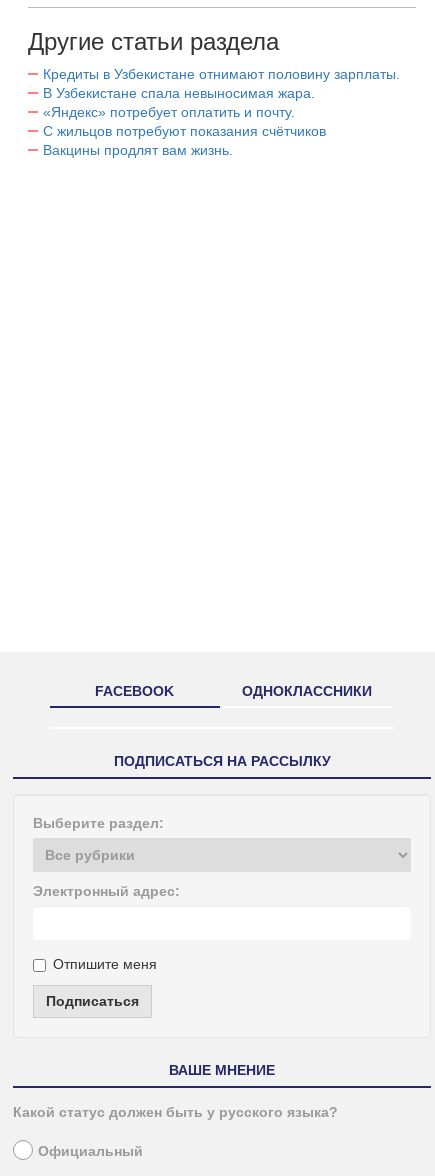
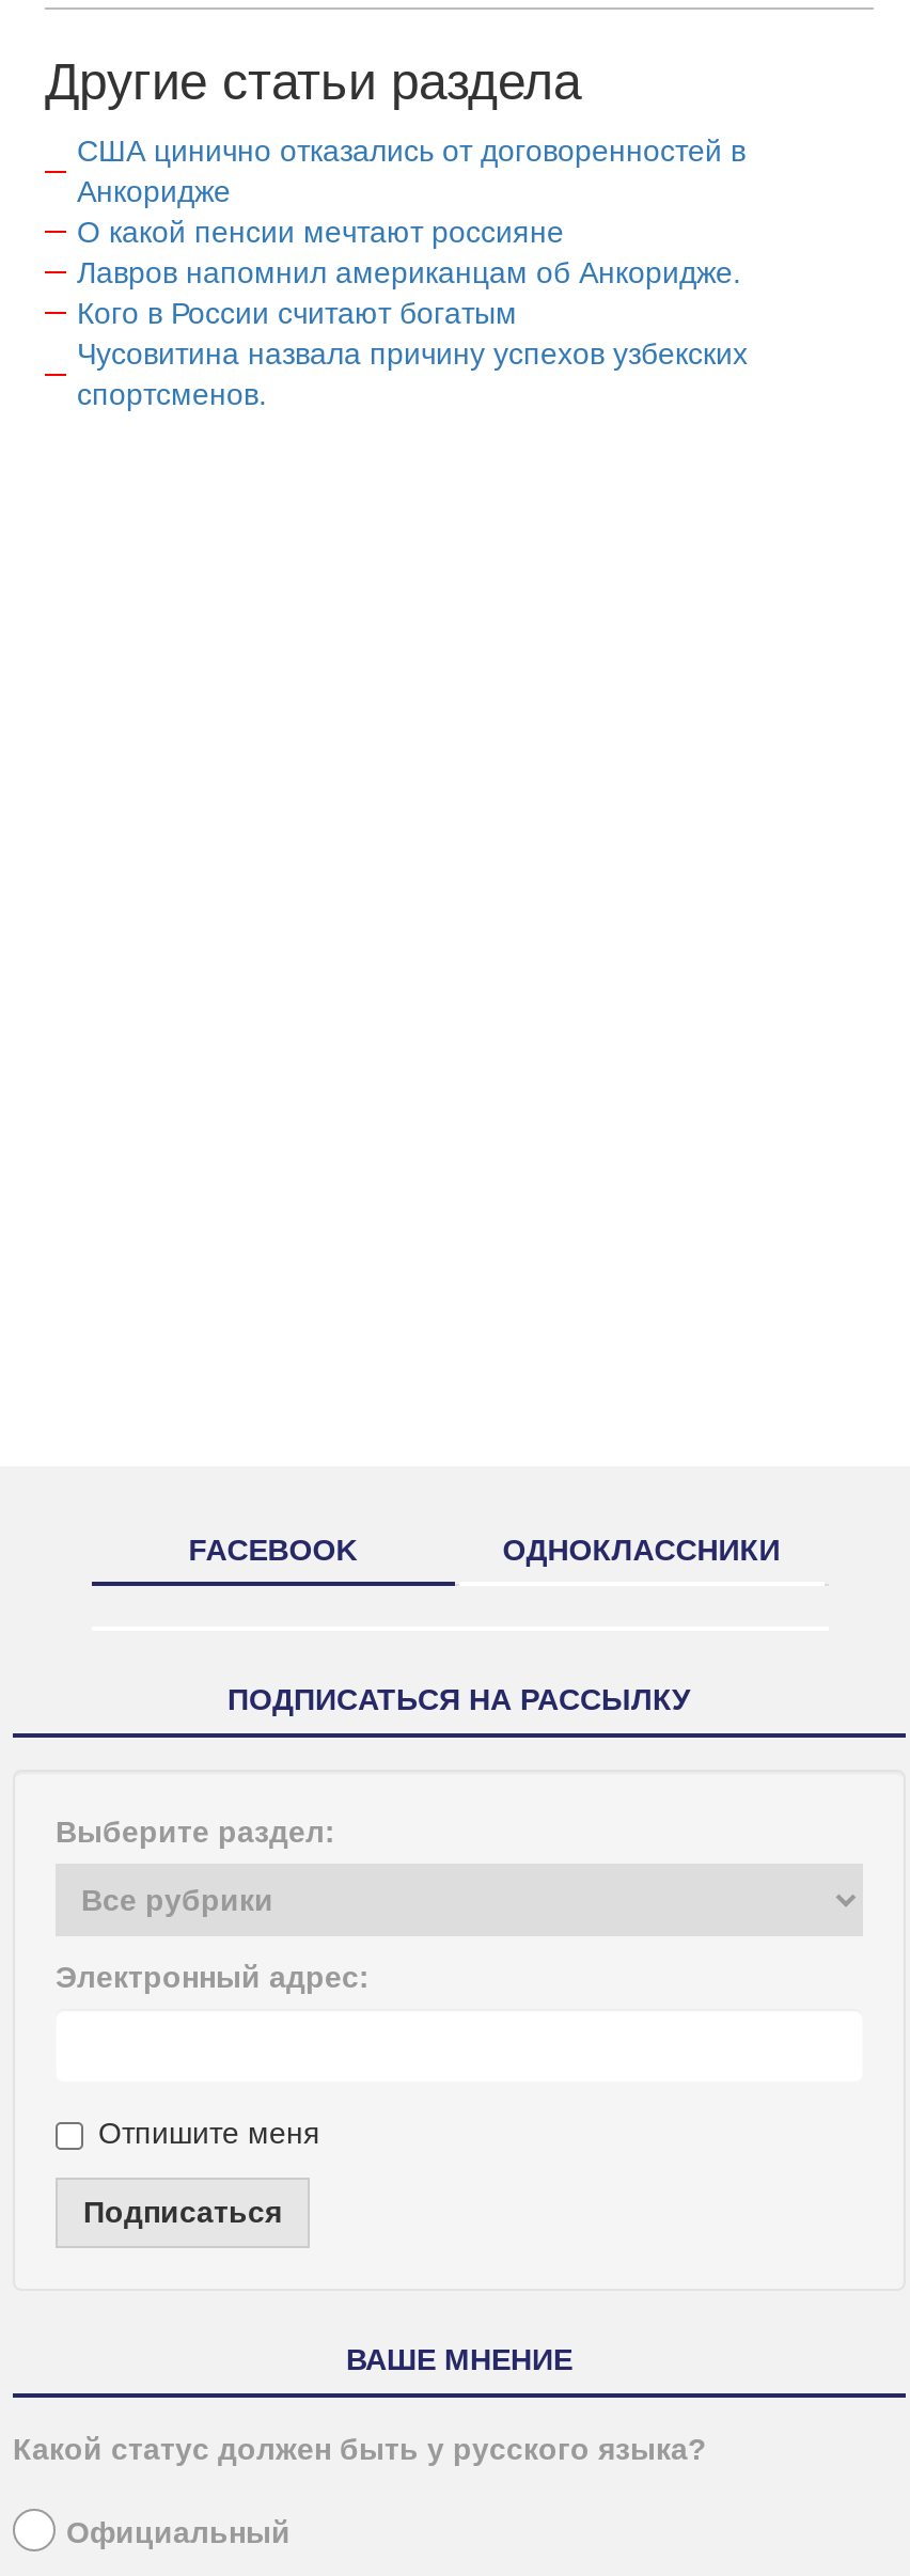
[43,66,400,158] Кредиты в Узбекистане отнимают половину зарплаты. | В Узбекистане спала невыносимая жара. | «Яндекс» потребует оплатить и почту. | С жильцов потребуют показания счётчиков | Вакцины продлят вам жизнь. -> [77,133,748,411] США цинично отказались от договоренностей в | Анкоридже | О какой пенсии мечтают россияне | Лавров напомнил американцам об Анкоридже. | Кого в России считают богатым | Чусовитина назвала причину успехов узбекских | спортсменов.

